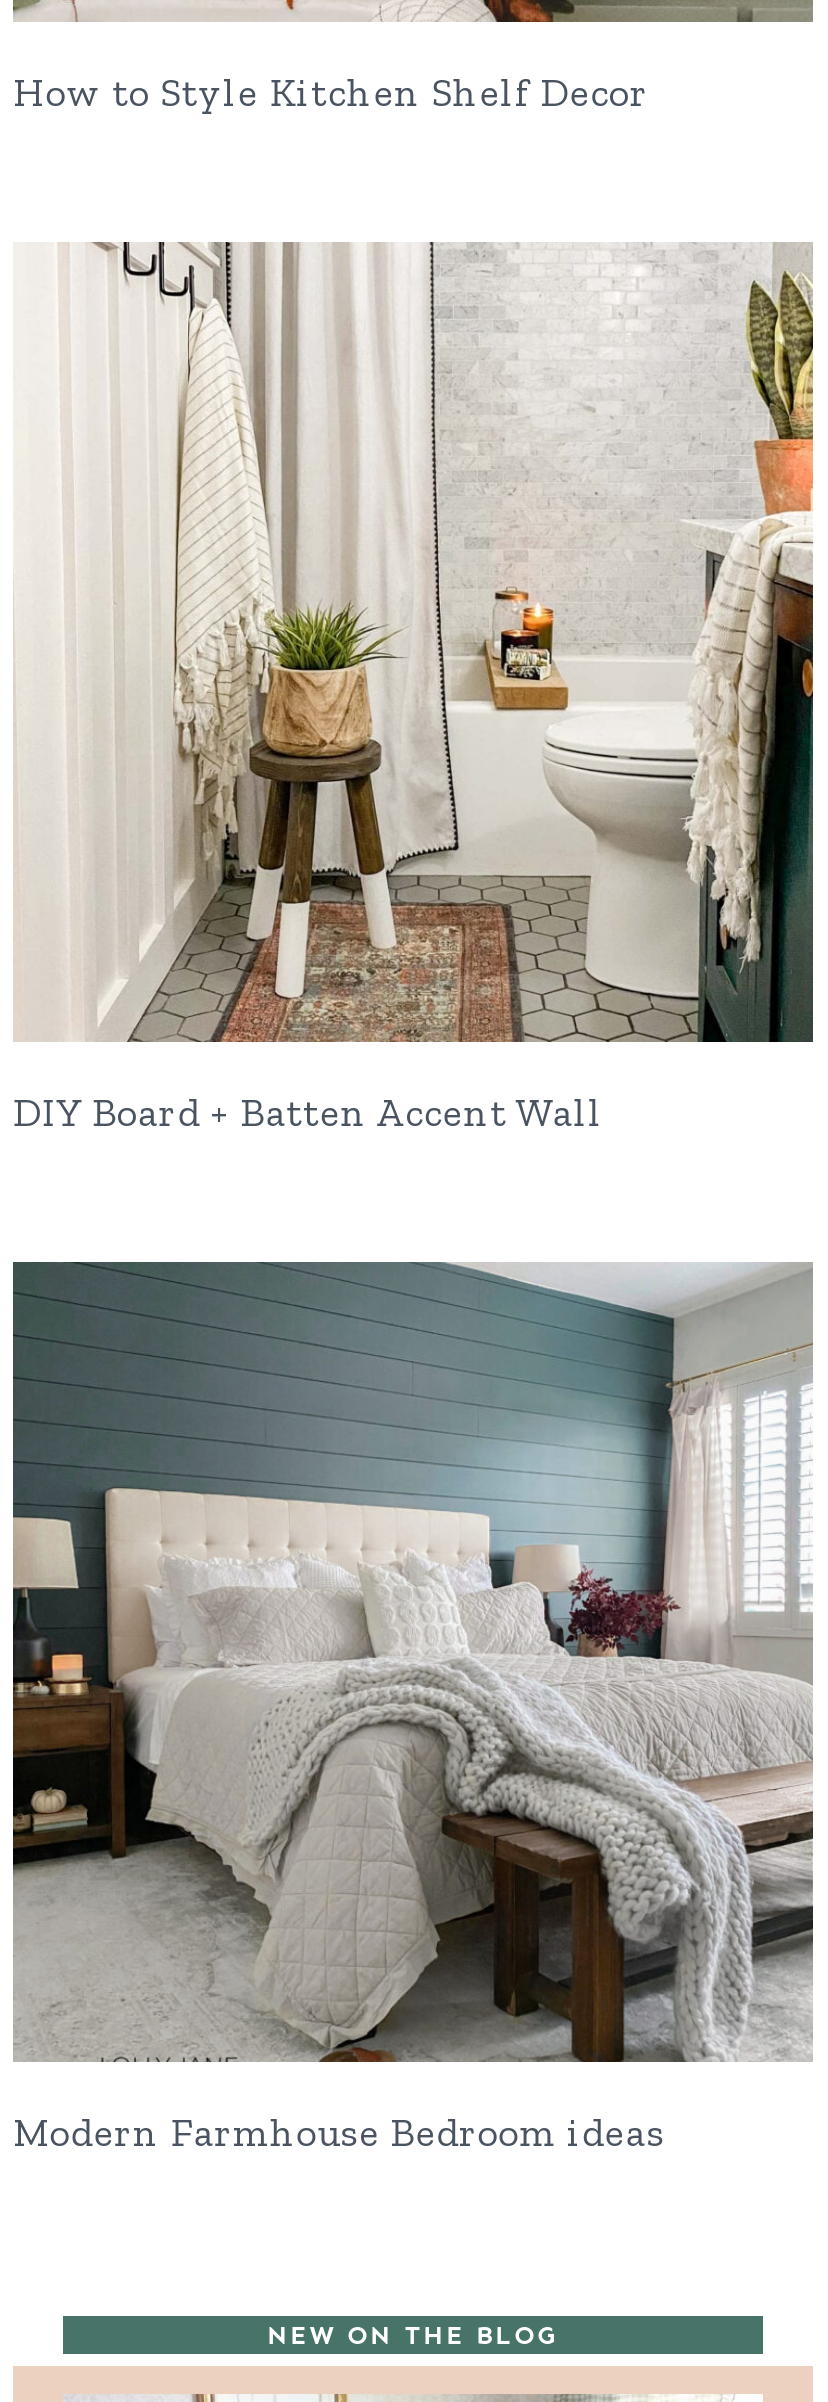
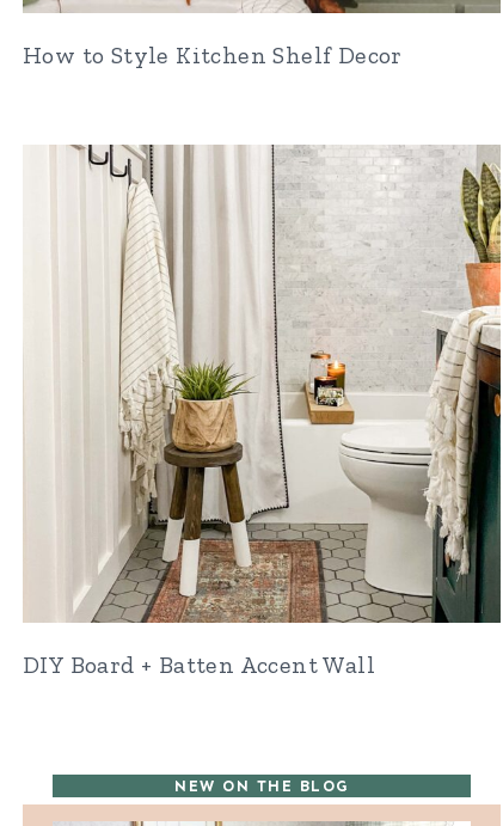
[11,1260,813,2157] [image] | Modern Farmhouse Bedroom ideas -> none

